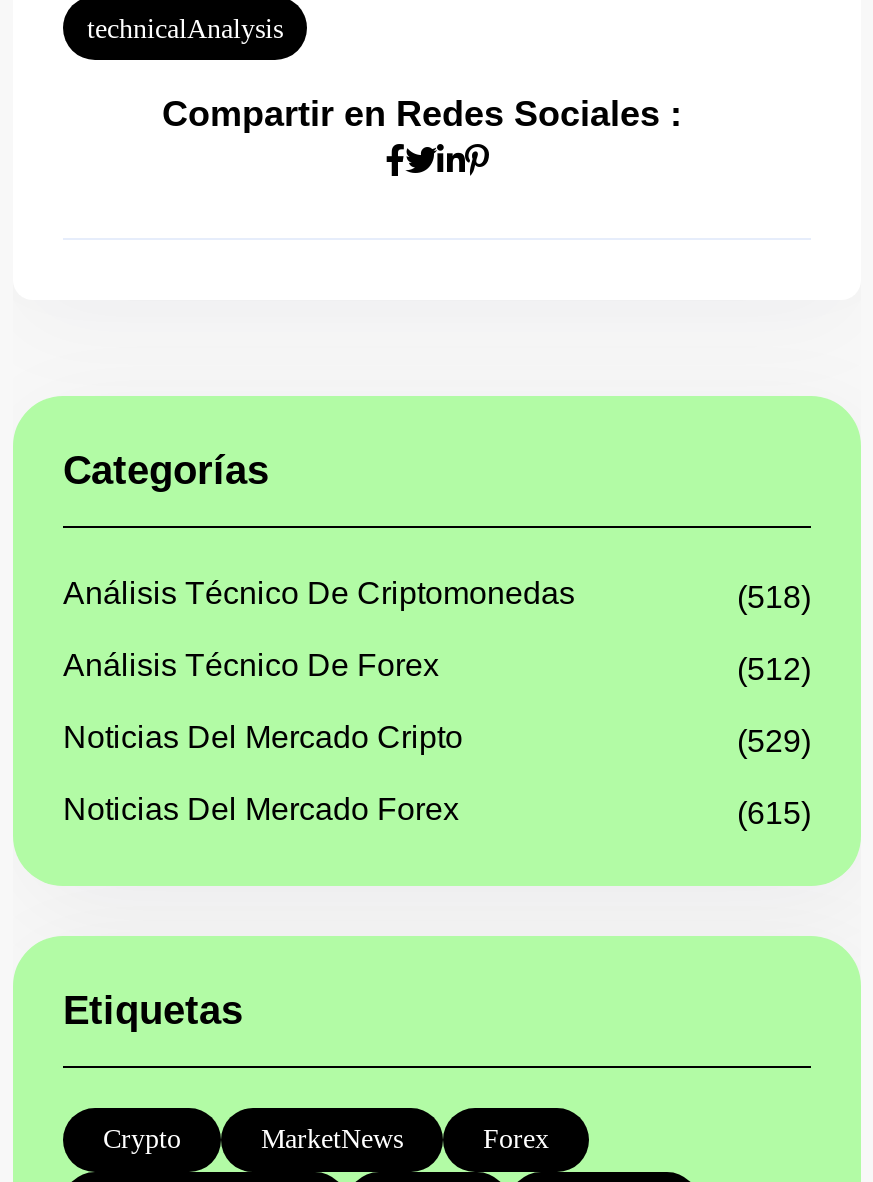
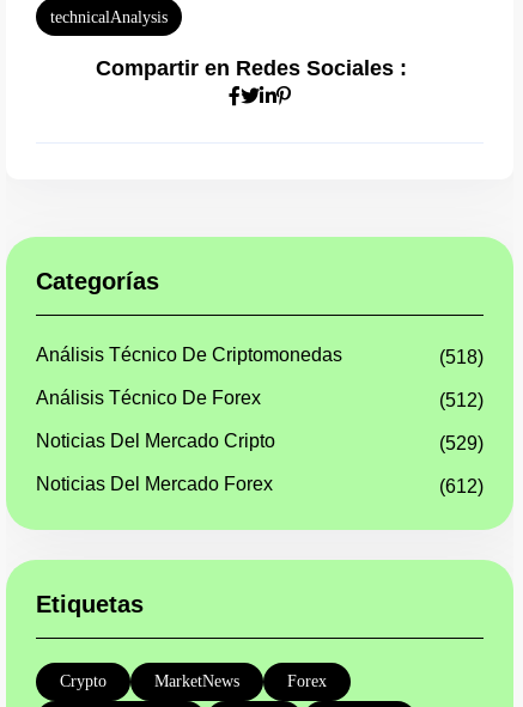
[737,797,811,831] (615) -> [439,477,484,497] (612)

